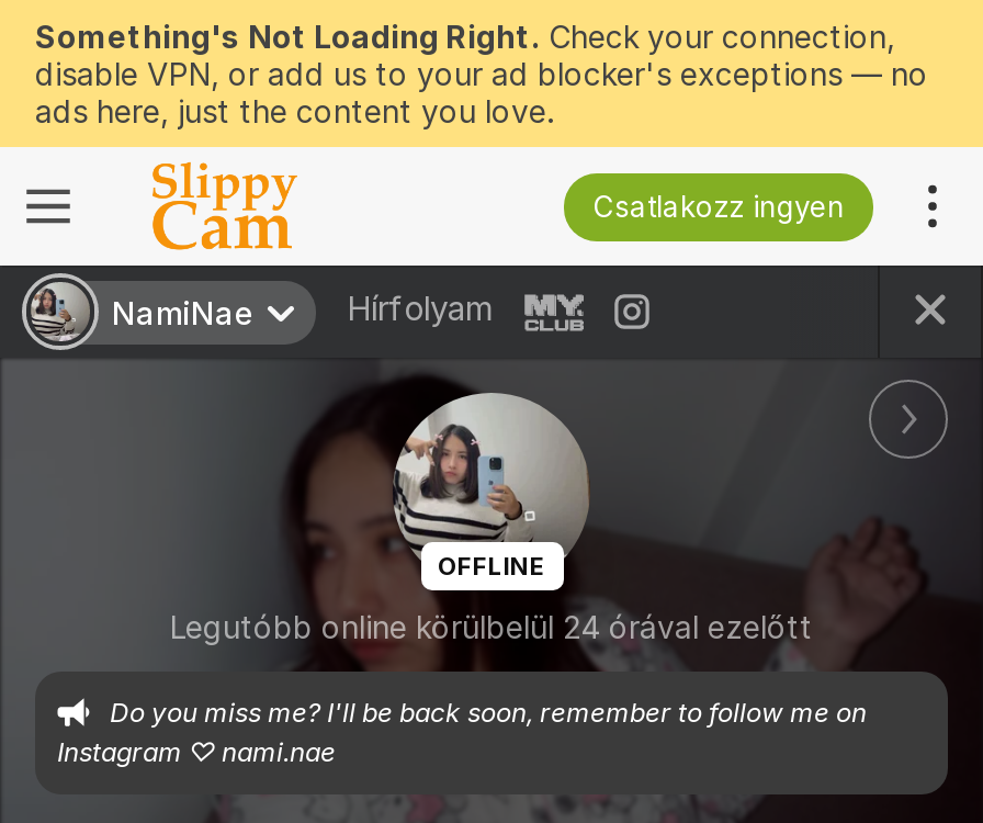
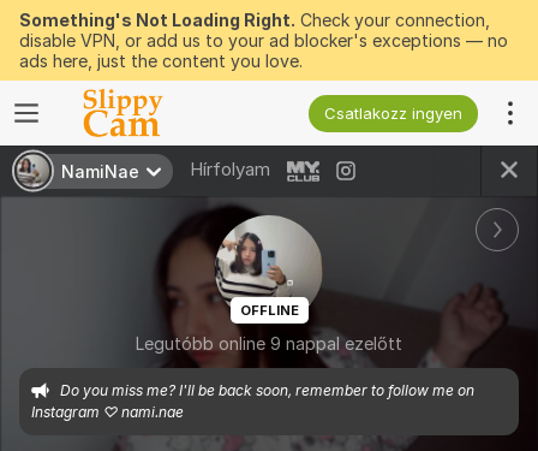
[170,608,813,645] Legutóbb online körülbelül 24 órával ezelőtt -> [136,333,402,354] Legutóbb online 9 nappal ezelőtt

